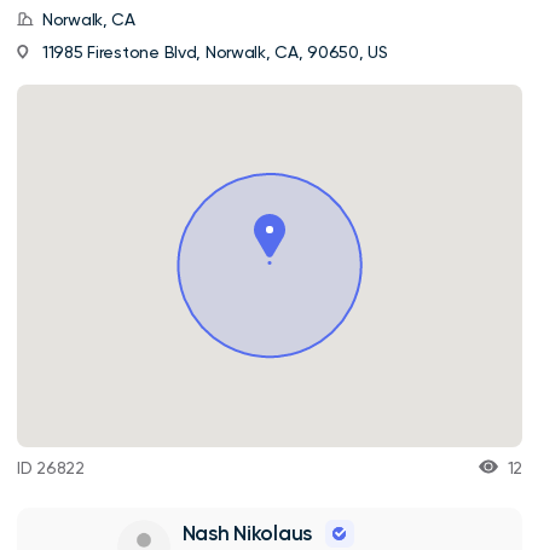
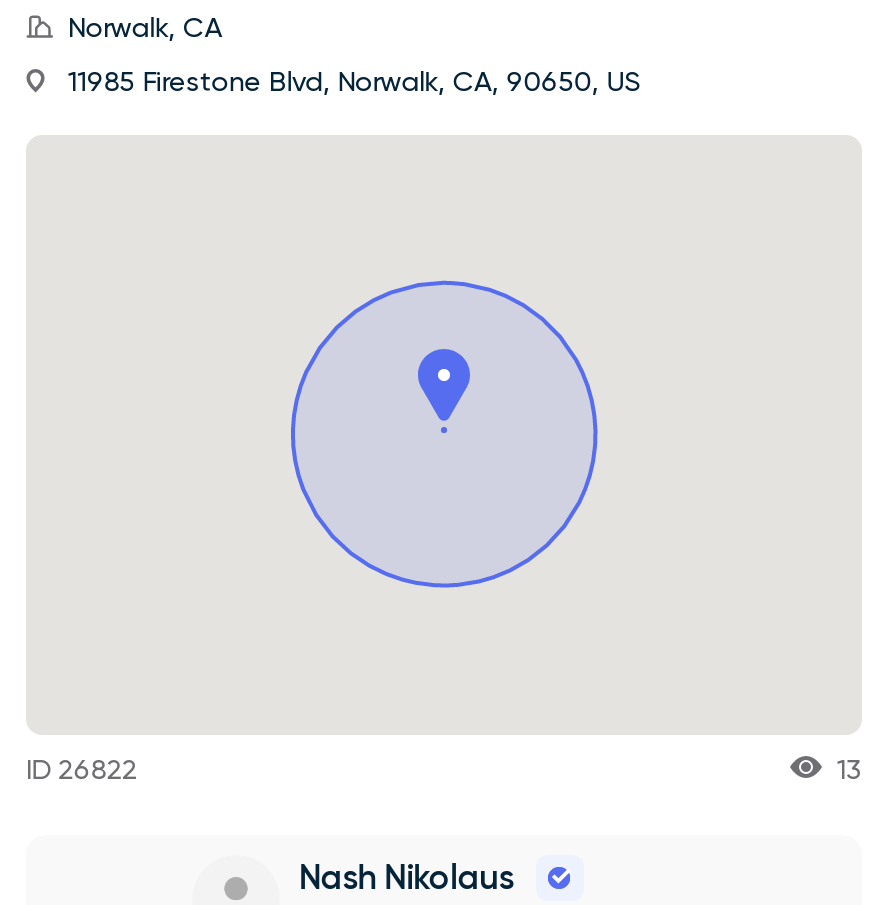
[507,458,522,477] 12 -> [837,753,862,785] 13

